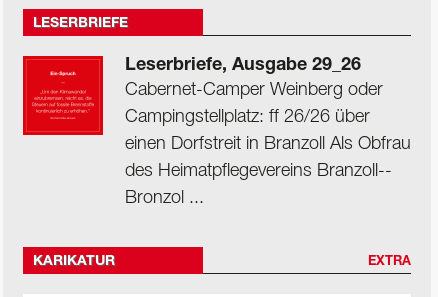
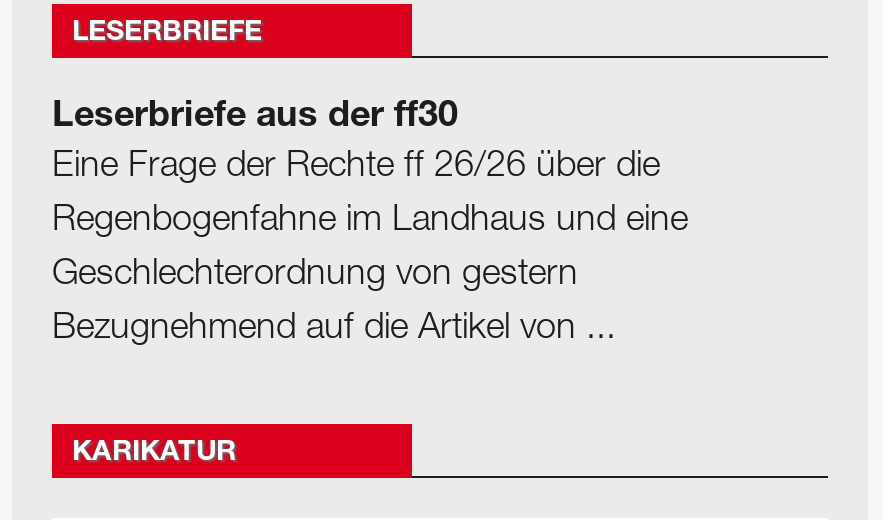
[125,57,411,206] Leserbriefe, Ausgabe 29_26 | Cabernet-Camper Weinberg oder | Campingstellplatz: ff 26/26 über | einen Dorfstreit in Branzoll Als Obfrau | des Heimatpflegevereins Branzoll- | Bronzol ... -> [52,100,688,344] Leserbriefe aus der ff30 | Eine Frage der Rechte ff 26/26 über die | Regenbogenfahne im Landhaus und eine | Geschlechterordnung von gestern | Bezugnehmend auf die Artikel von ...
[368,256,411,269] EXTRA -> none

